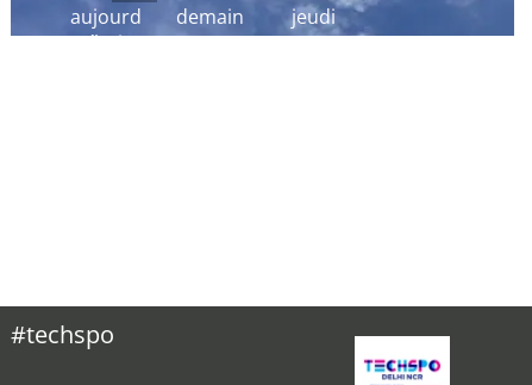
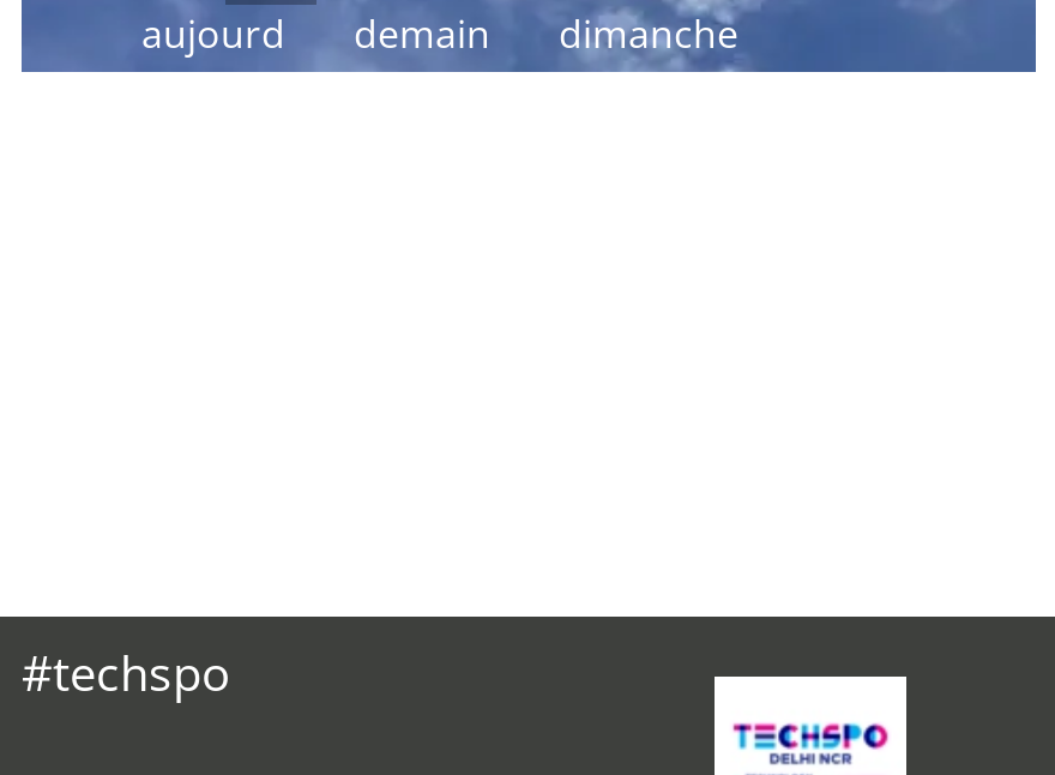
[291,4,335,30] jeudi -> [559,8,739,61] dimanche

